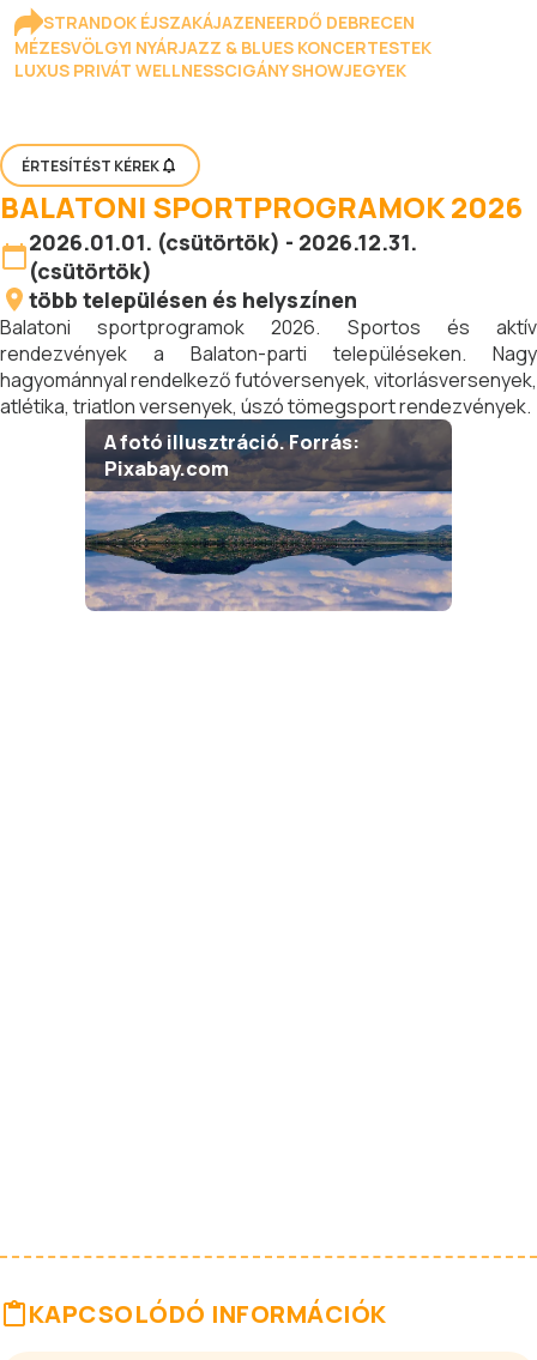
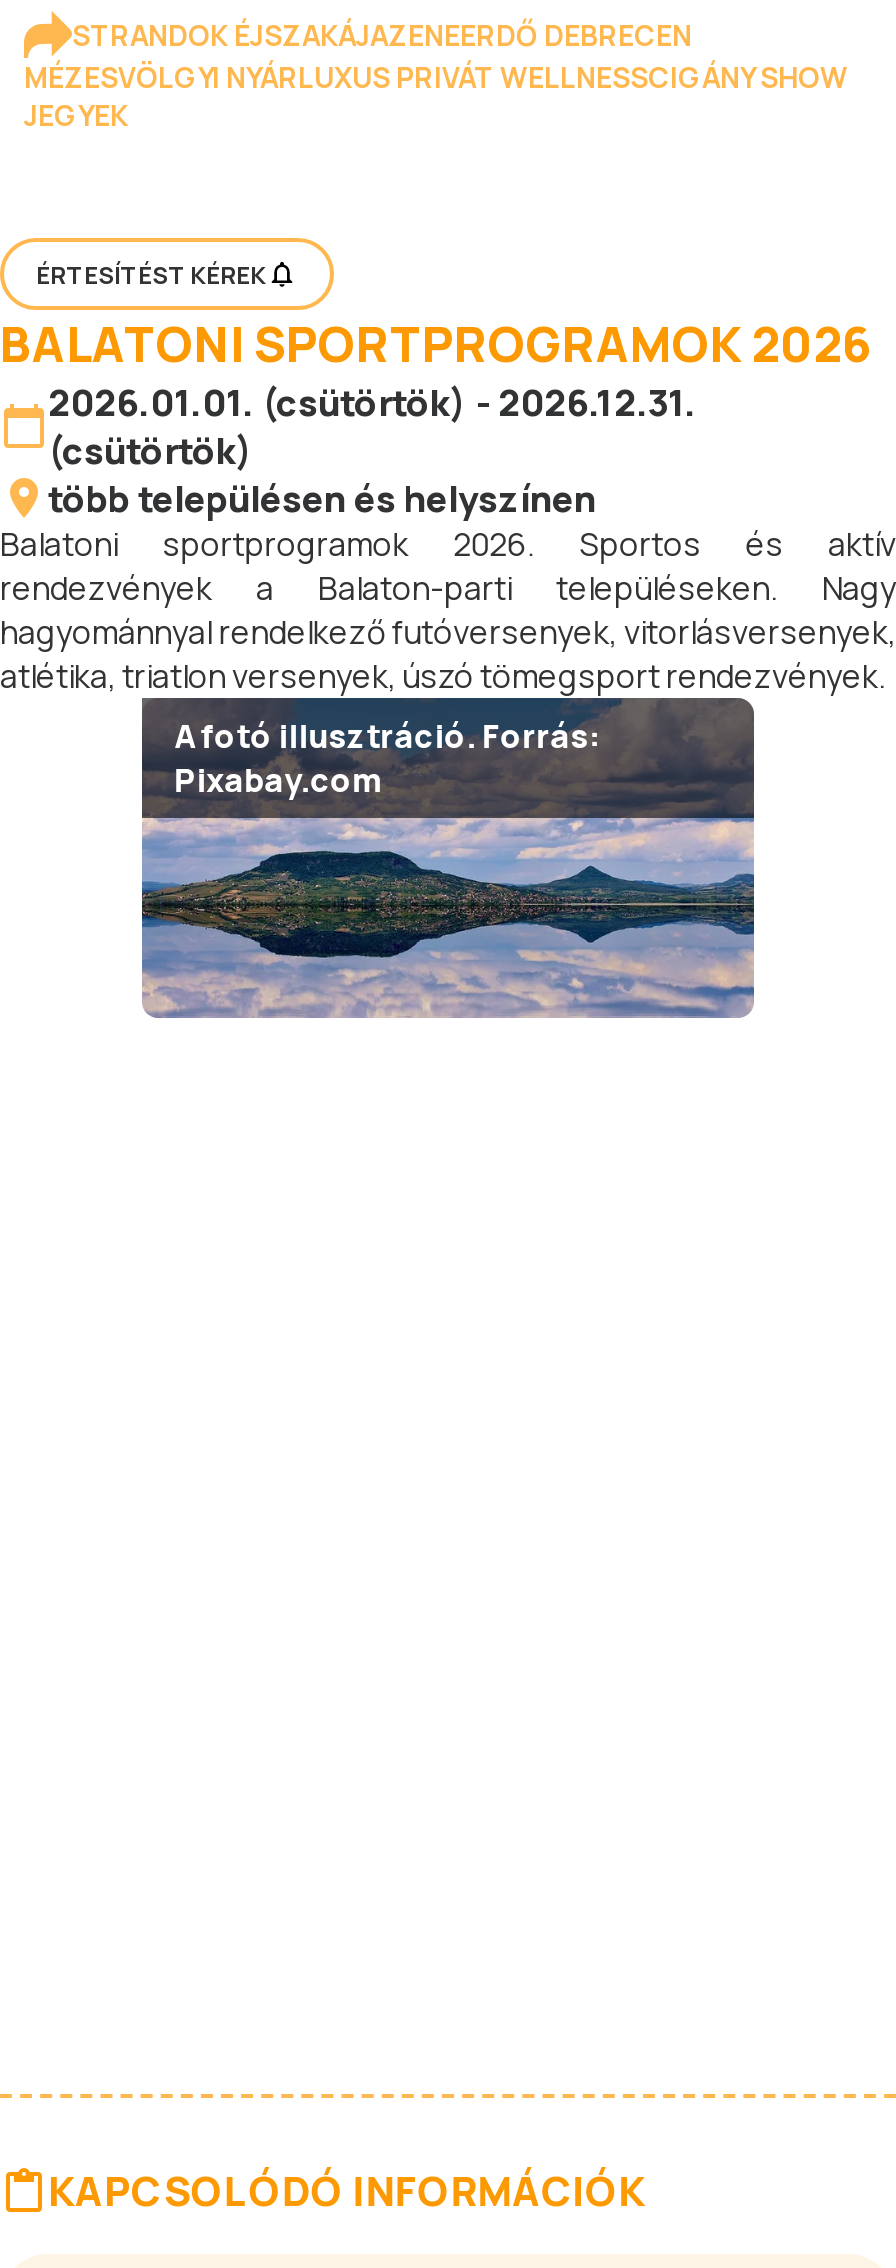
[14,36,432,81] MÉZESVÖLGYI NYÁRJAZZ & BLUES KONCERTESTEK | LUXUS PRIVÁT WELLNESSCIGÁNY SHOWJEGYEK -> [24,58,848,134] MÉZESVÖLGYI NYÁRLUXUS PRIVÁT WELLNESSCIGÁNY SHOW | JEGYEK

